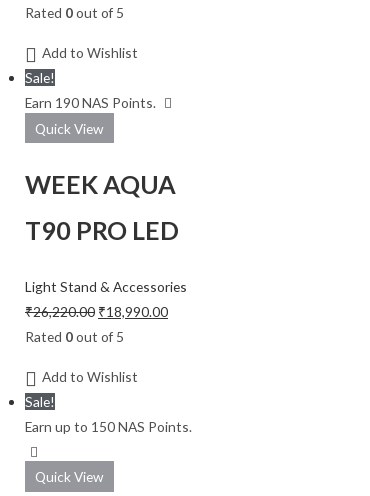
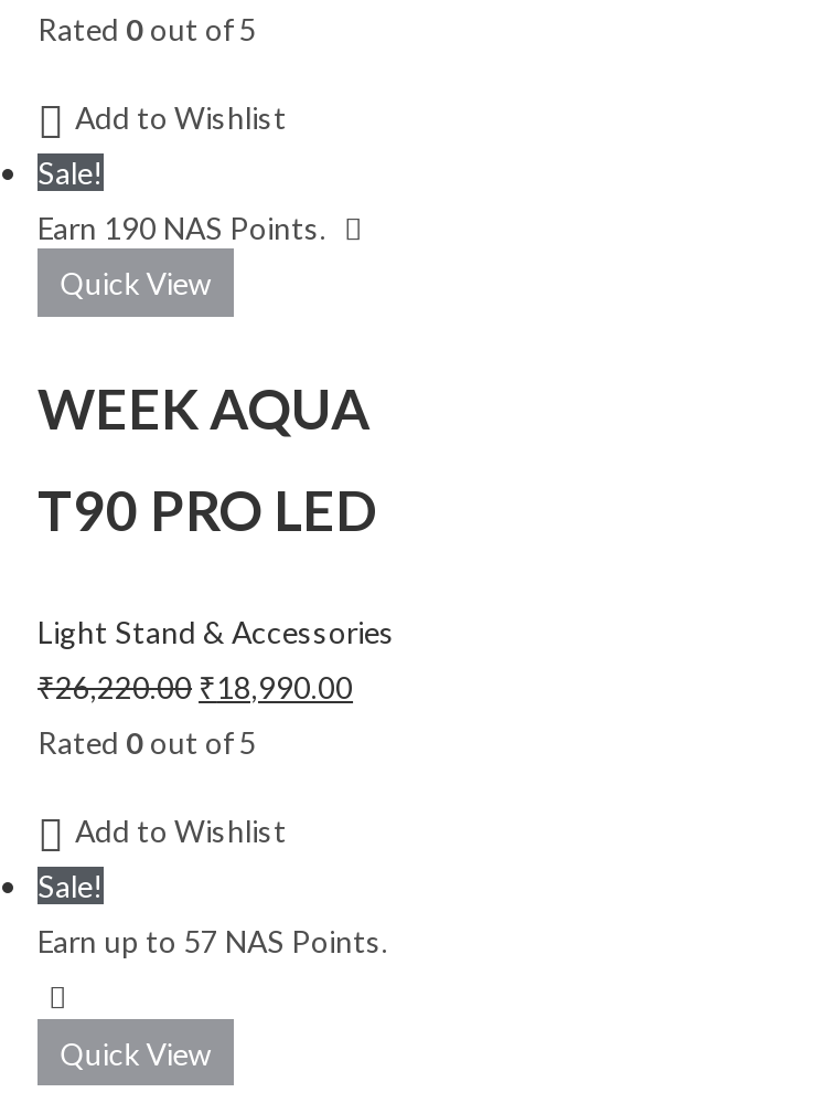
[25,418,192,435] Earn up to 150 NAS Points. -> [37,923,388,960] Earn up to 57 NAS Points.

